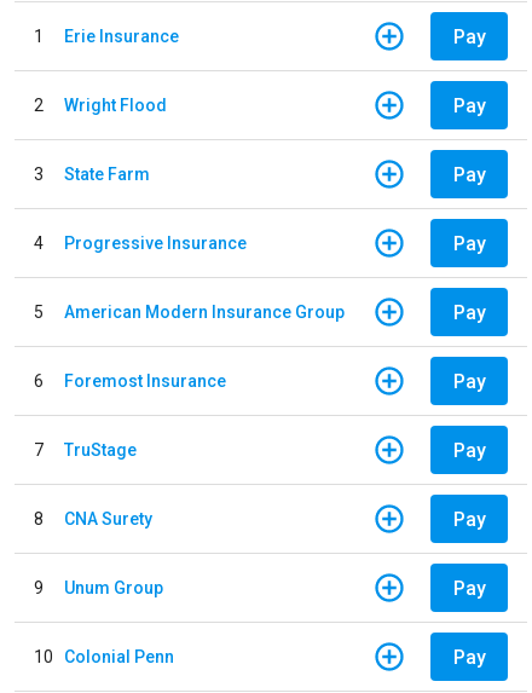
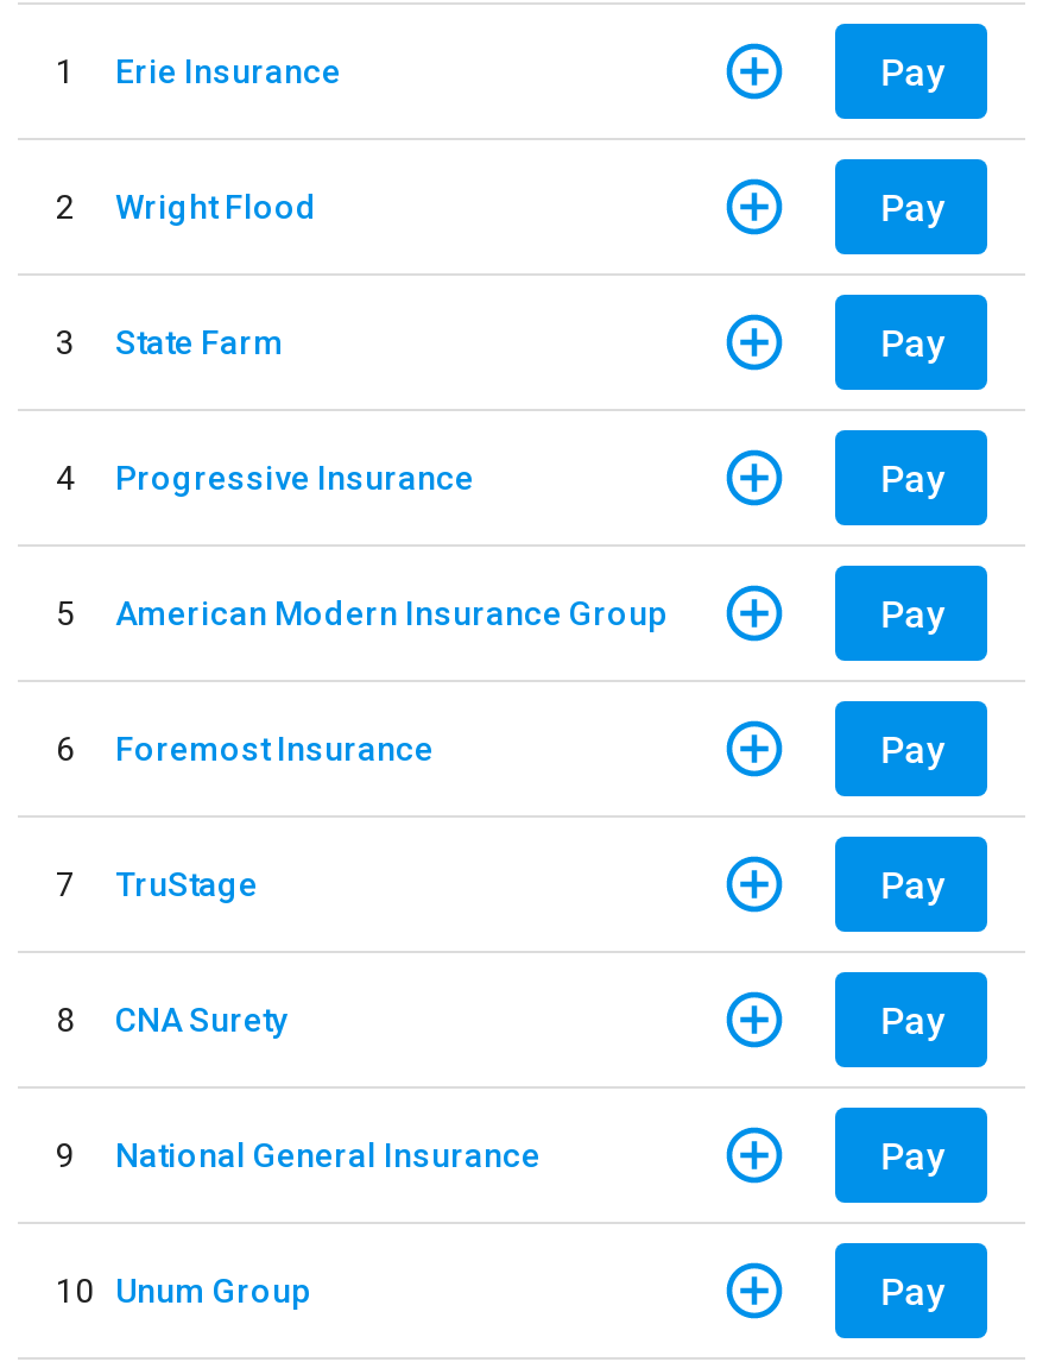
[64,577,163,597] Unum Group -> [115,1135,541,1173] National General Insurance
[34,646,174,666] 10 Colonial Penn -> [56,1270,310,1309] 10 Unum Group

